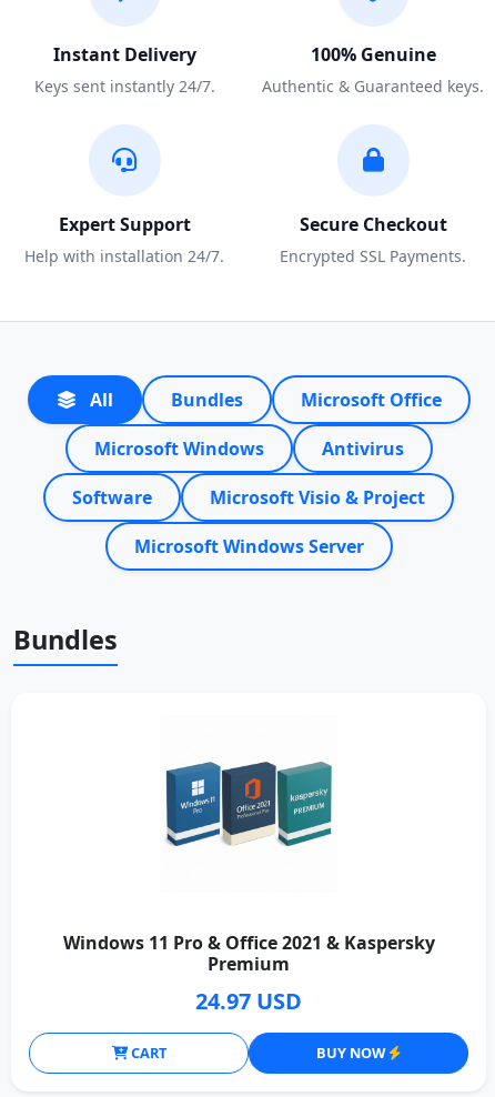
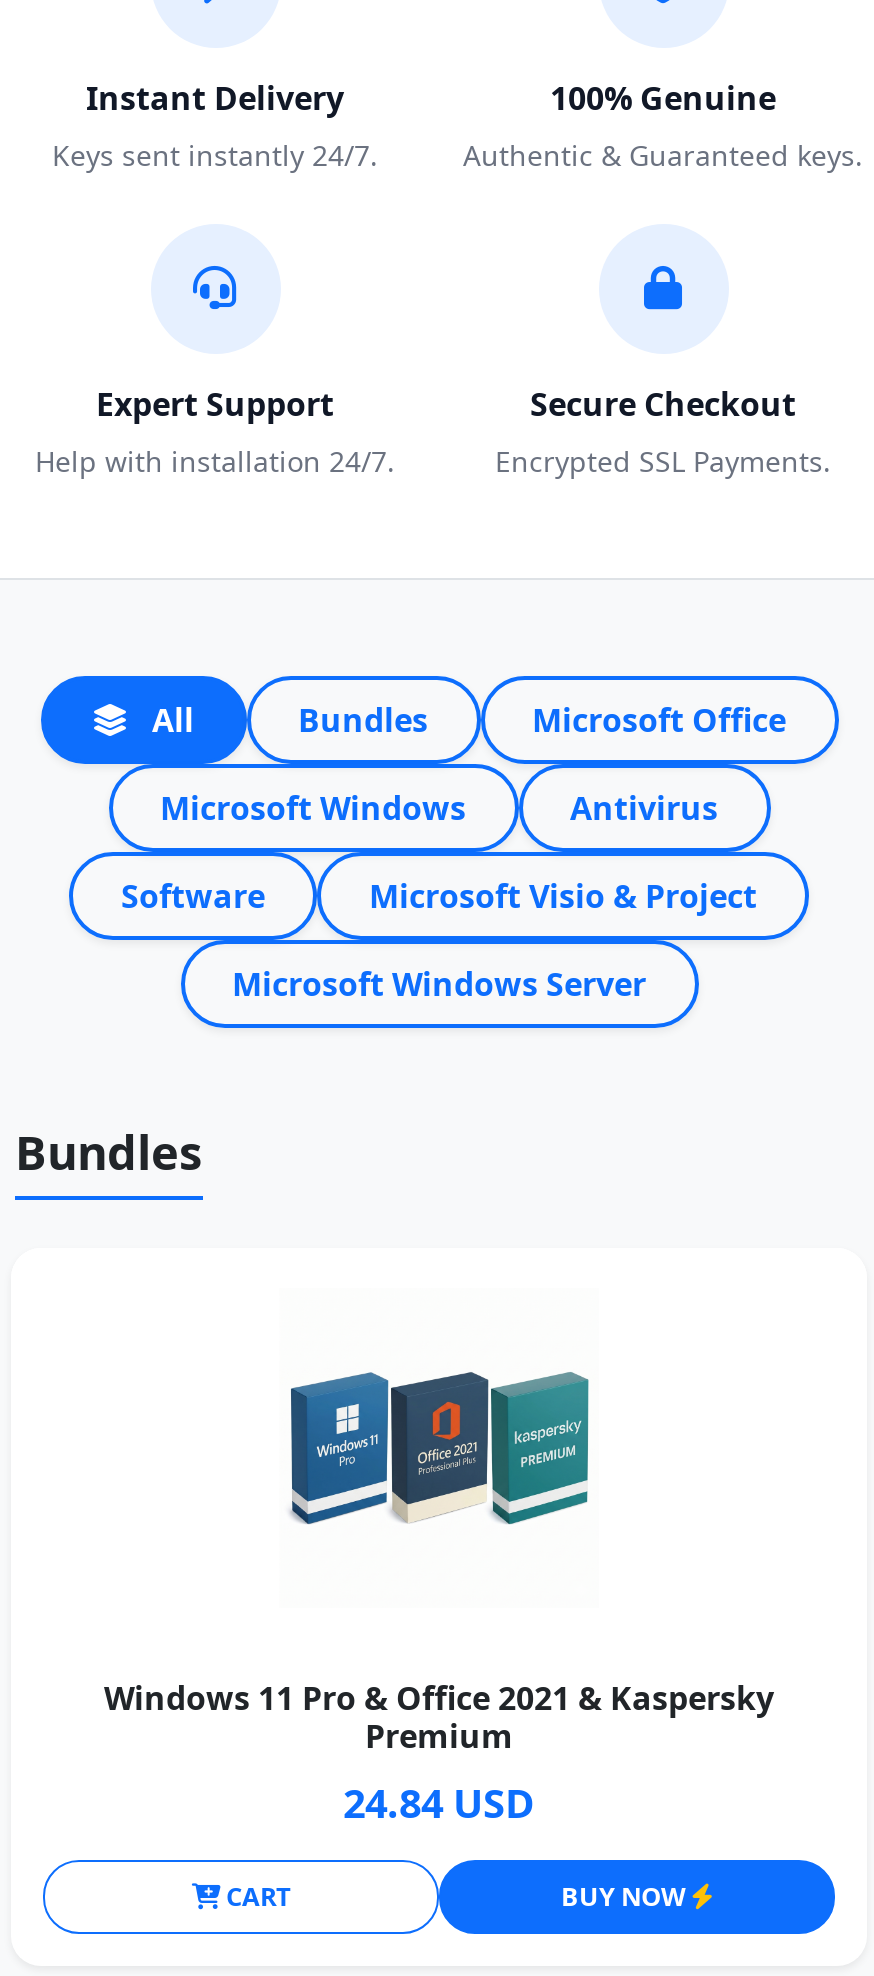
[195,986,302,1016] 24.97 USD -> [343,1776,535,1830] 24.84 USD

